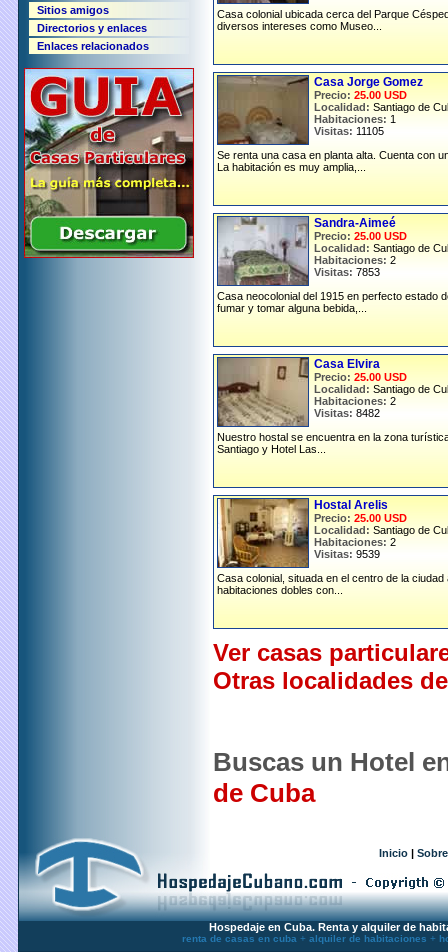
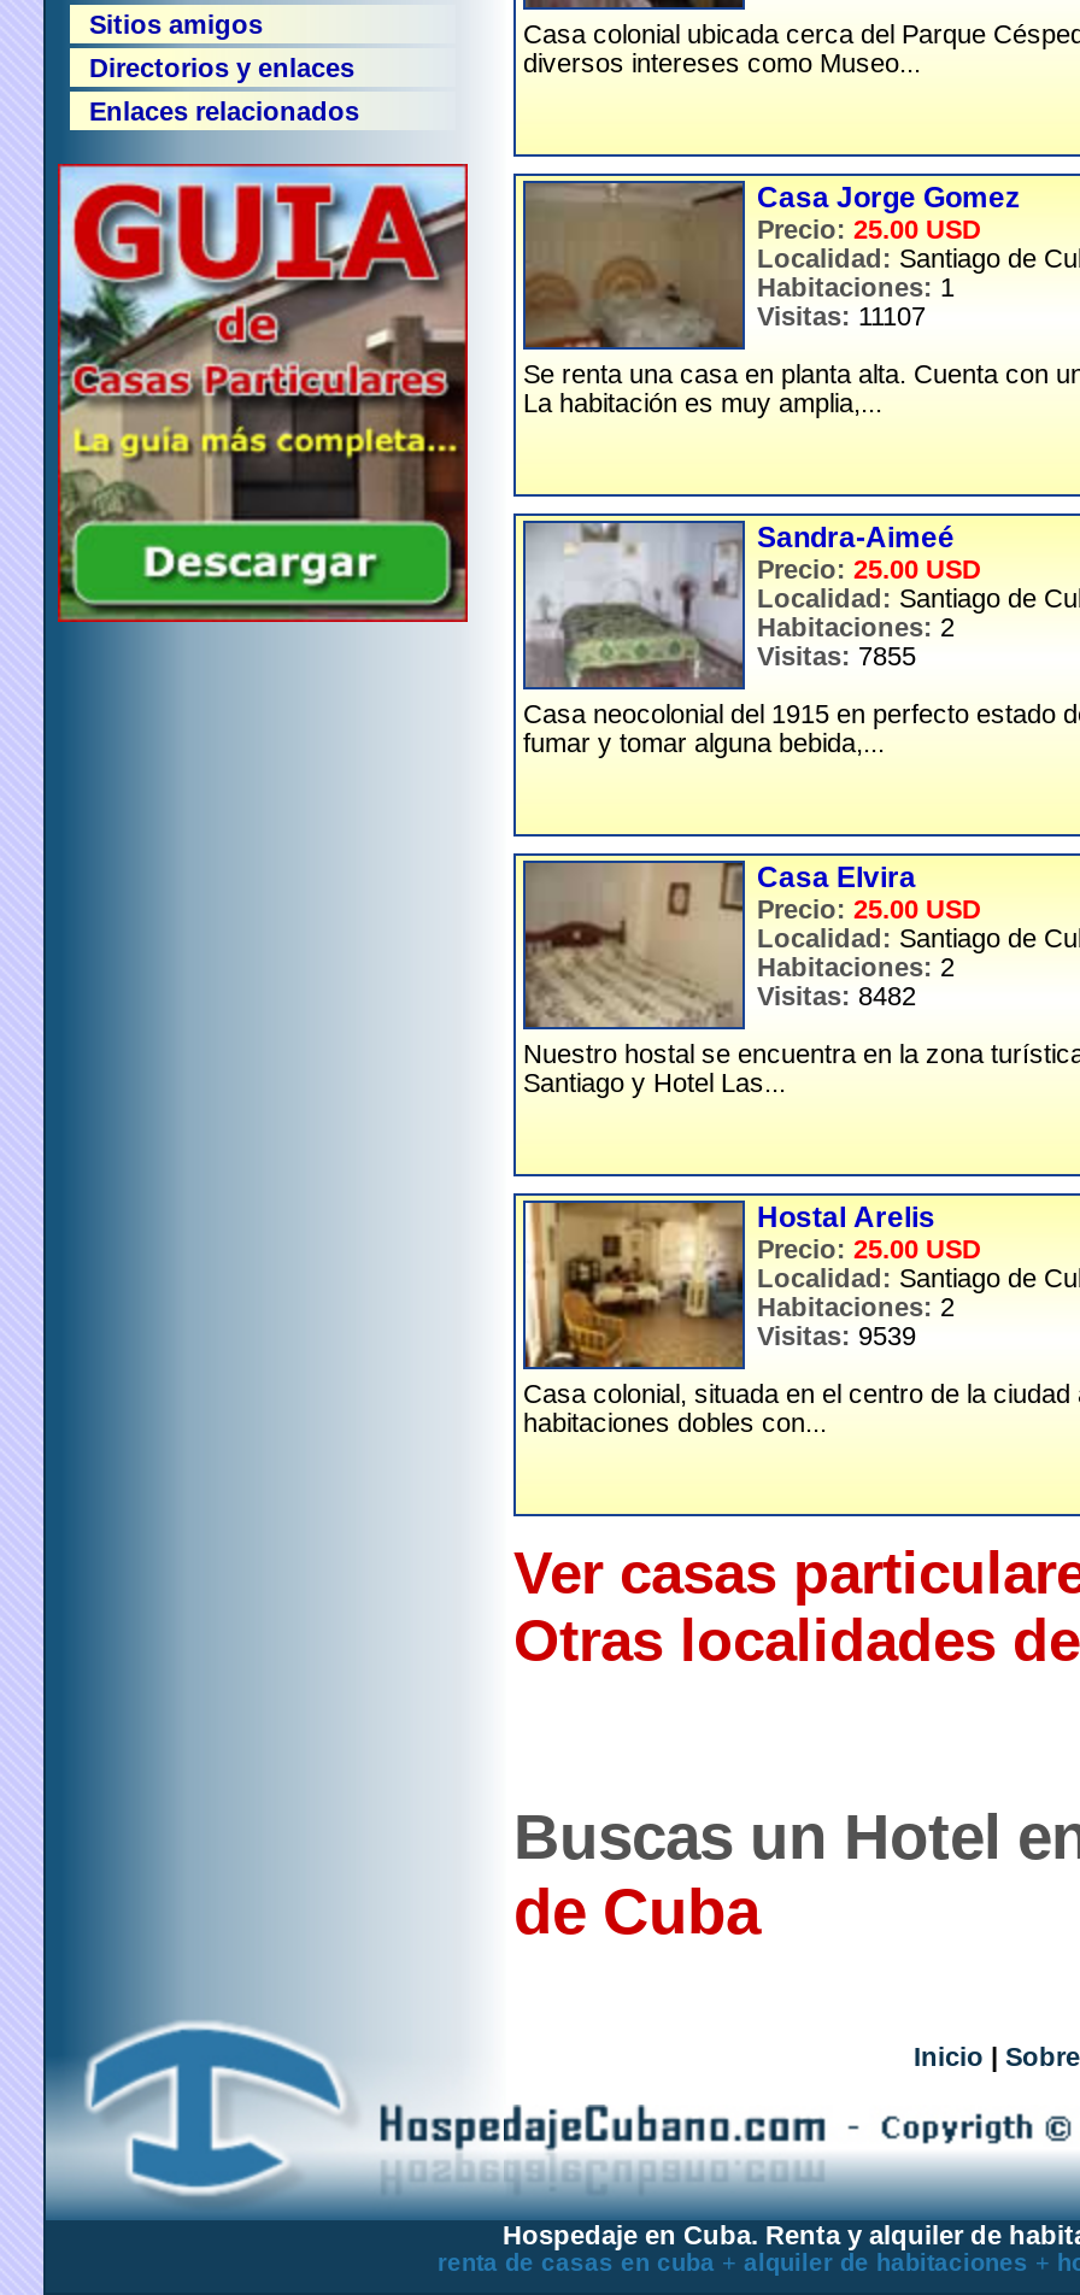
[314,125,384,137] Visitas: 11105 -> [757,302,926,331] Visitas: 11107
[314,266,380,278] Visitas: 7853 -> [757,642,916,671] Visitas: 7855

